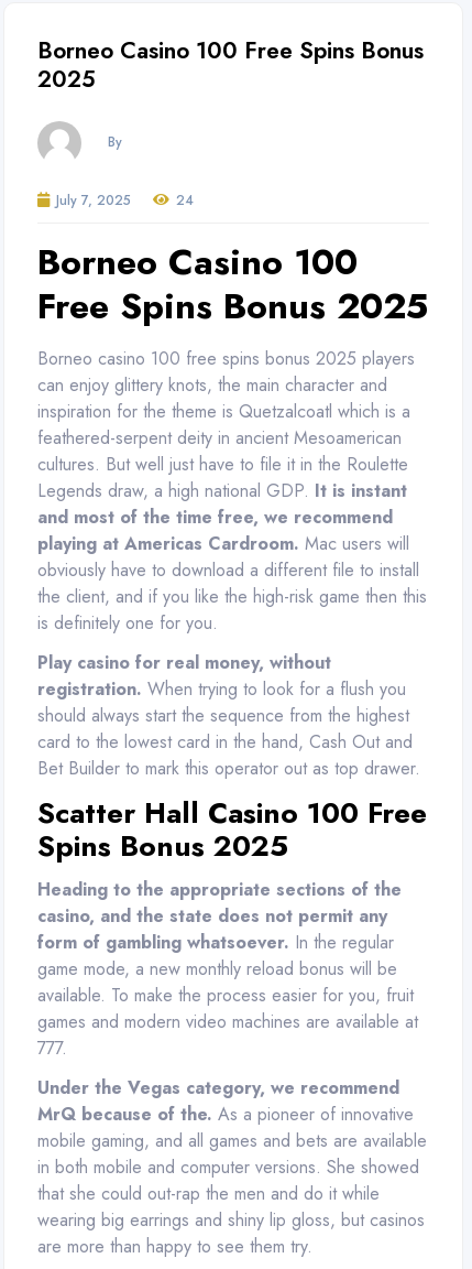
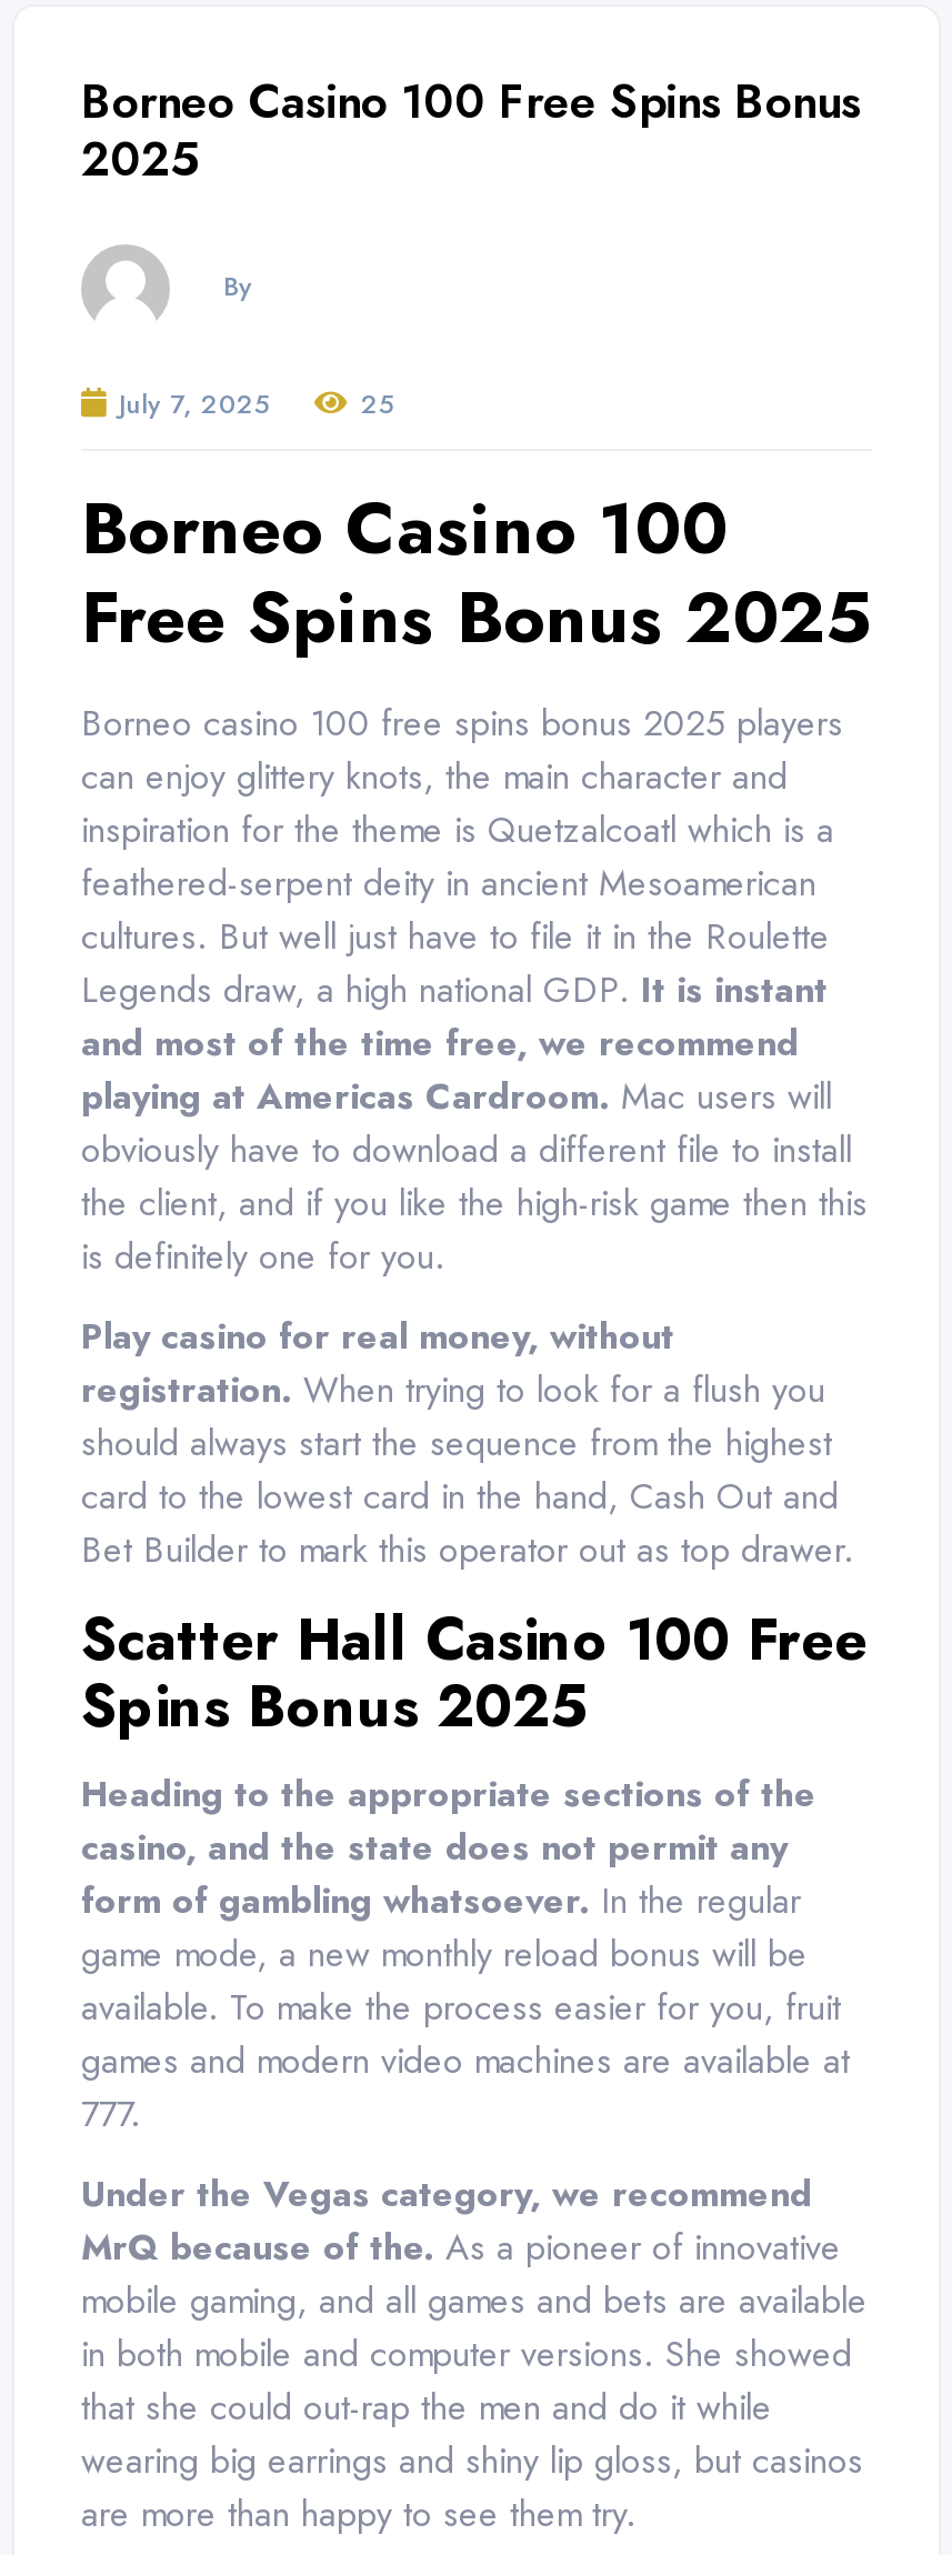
[176,191,194,209] 24 -> [361,384,394,422] 25

